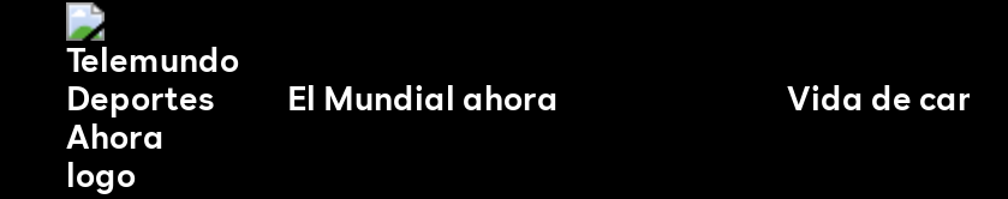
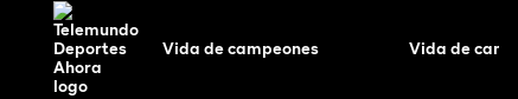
[287,77,559,117] El Mundial ahora -> [162,38,319,58] Vida de campeones

